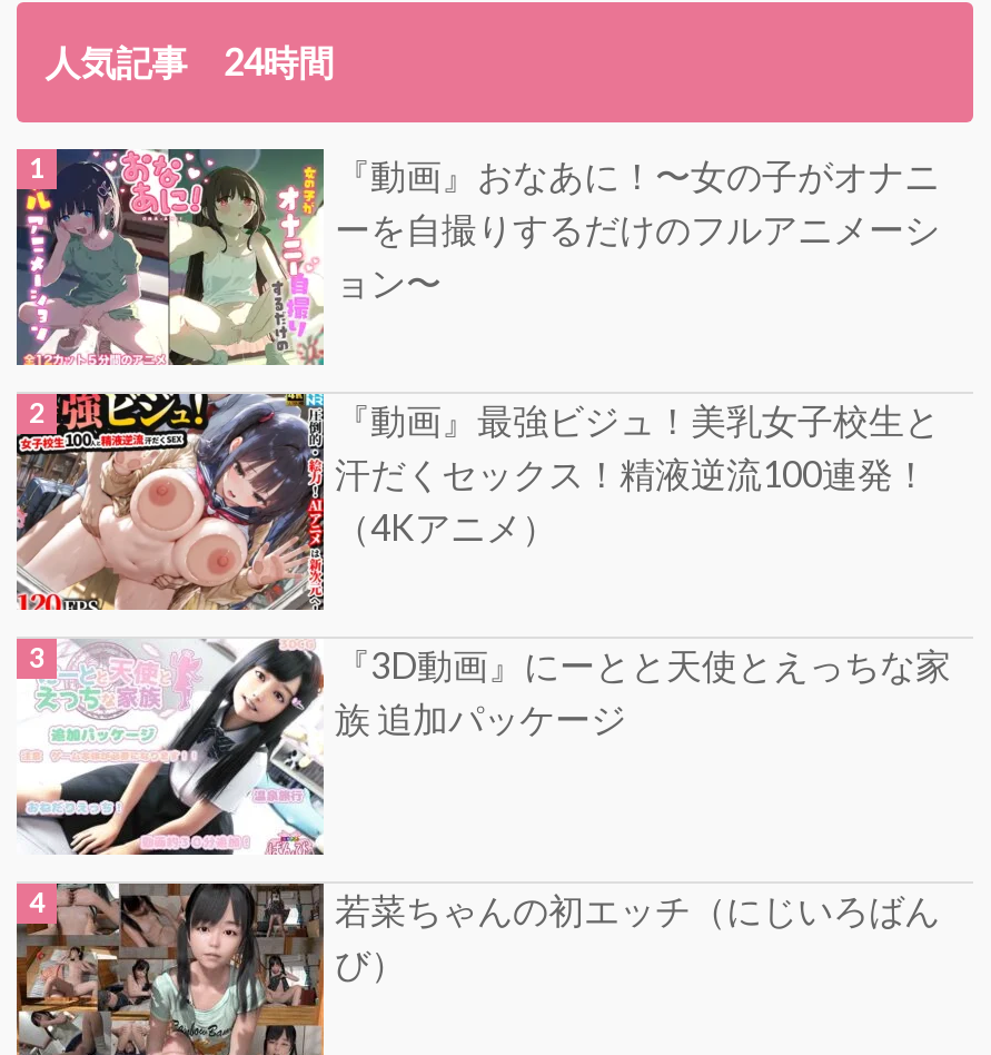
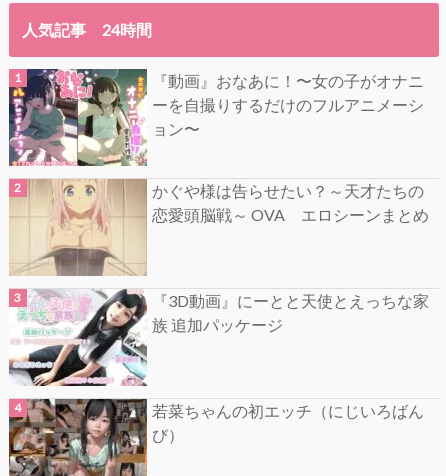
[14,392,940,612] [image] | 『動画』最強ビジュ！美乳女子校生と | 汗だくセックス！精液逆流100連発！ | （4Kアニメ） -> [9,179,429,276] [image] | かぐや様は告らせたい？～天才たちの | 恋愛頭脳戦～ OVA エロシーンまとめ

